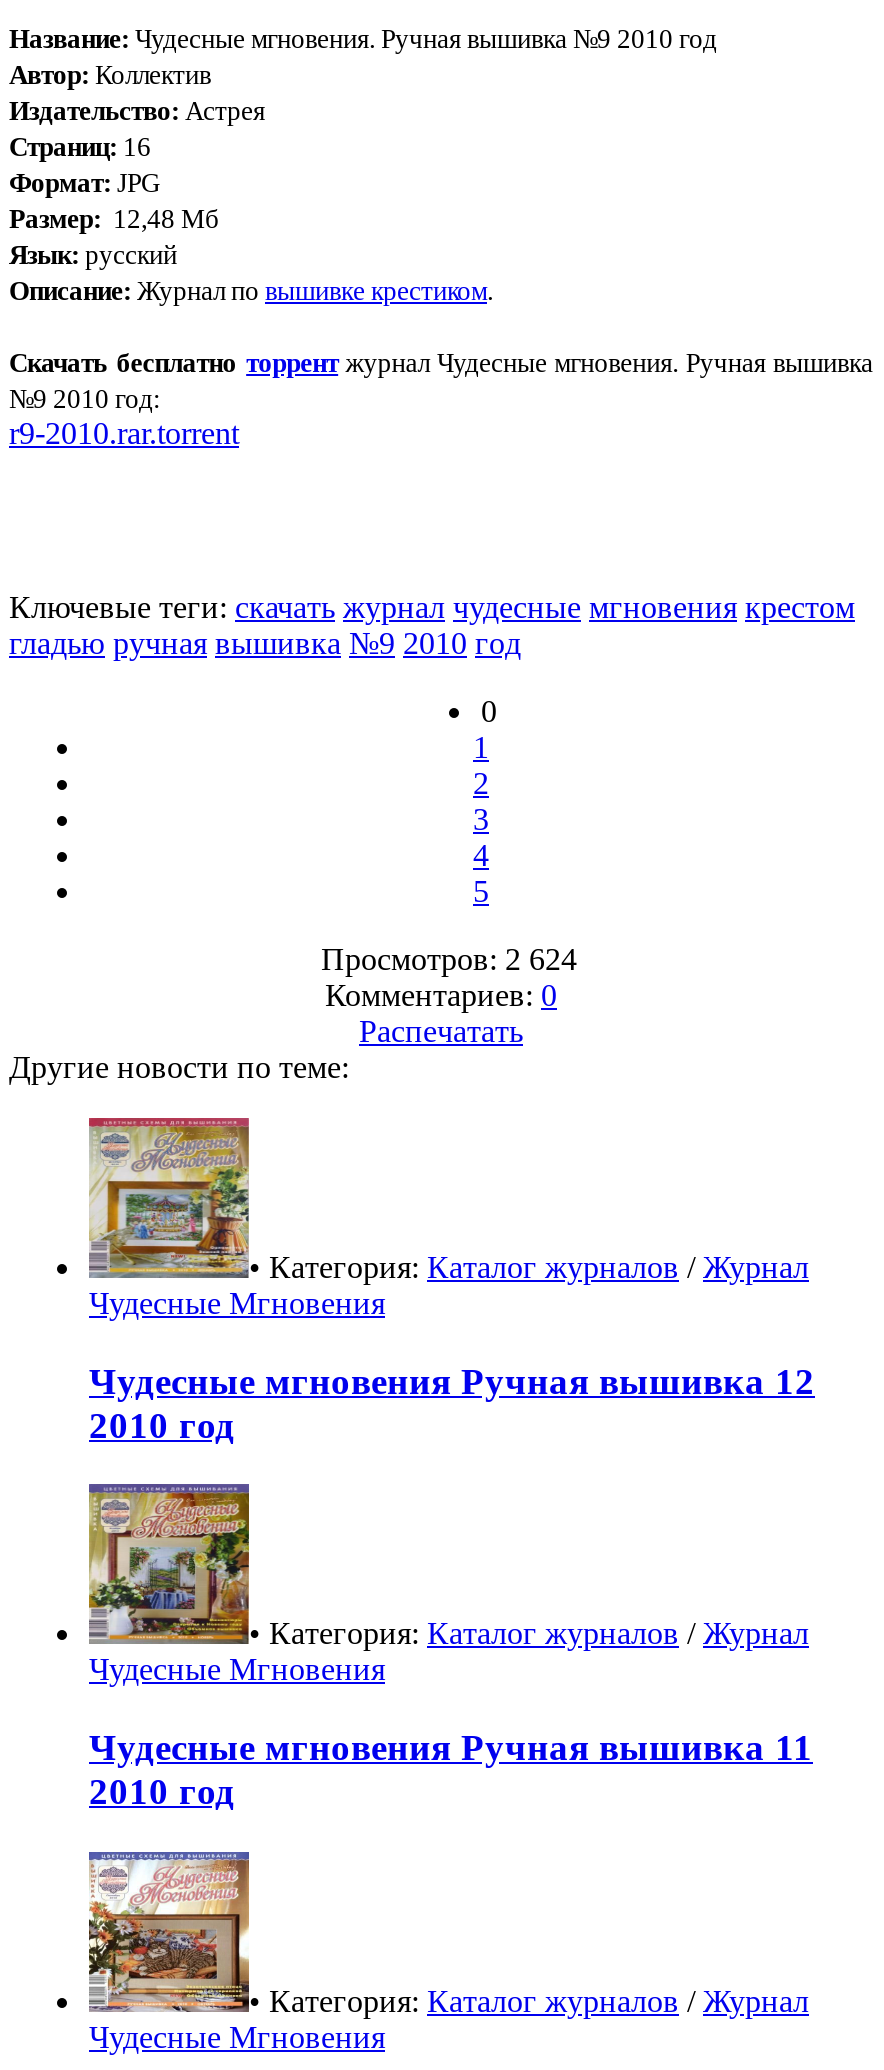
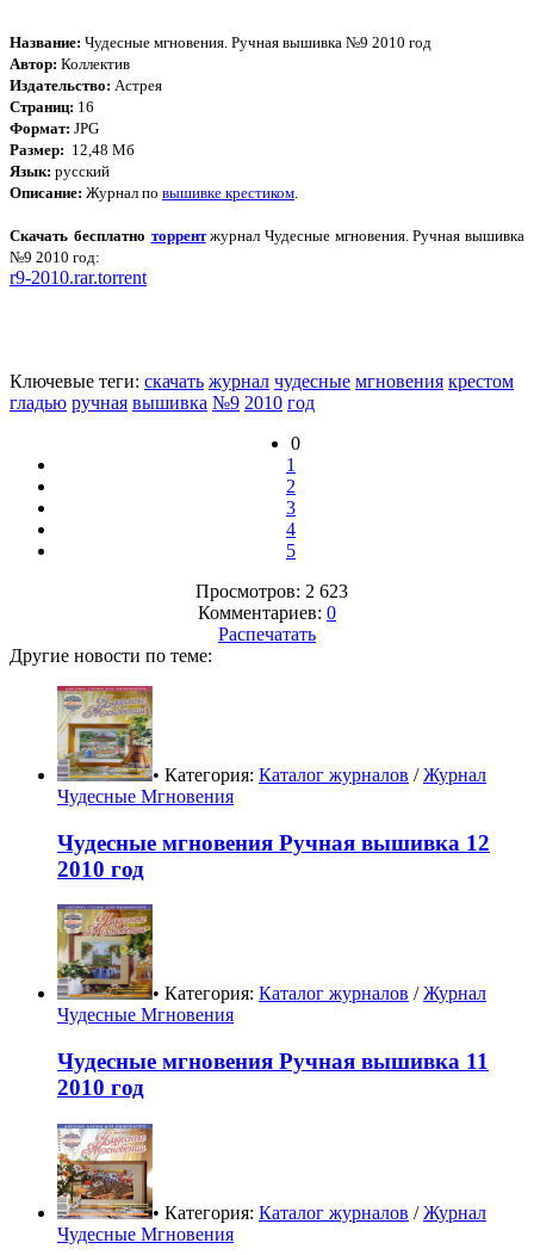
[305,942,577,976] Просмотров: 2 624 -> [186,581,348,601] Просмотров: 2 623

